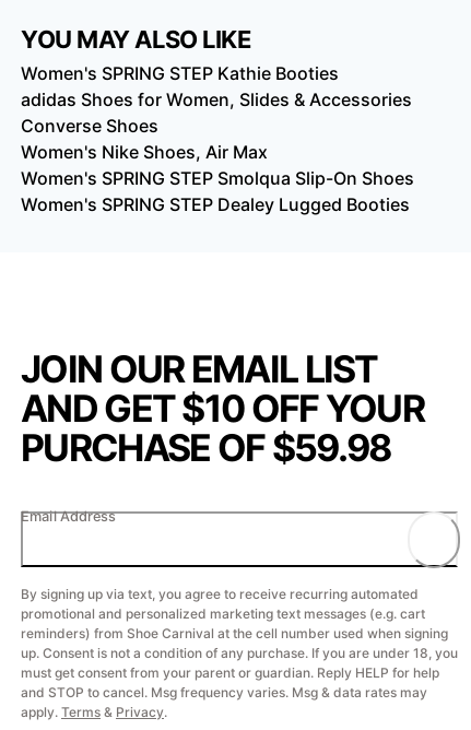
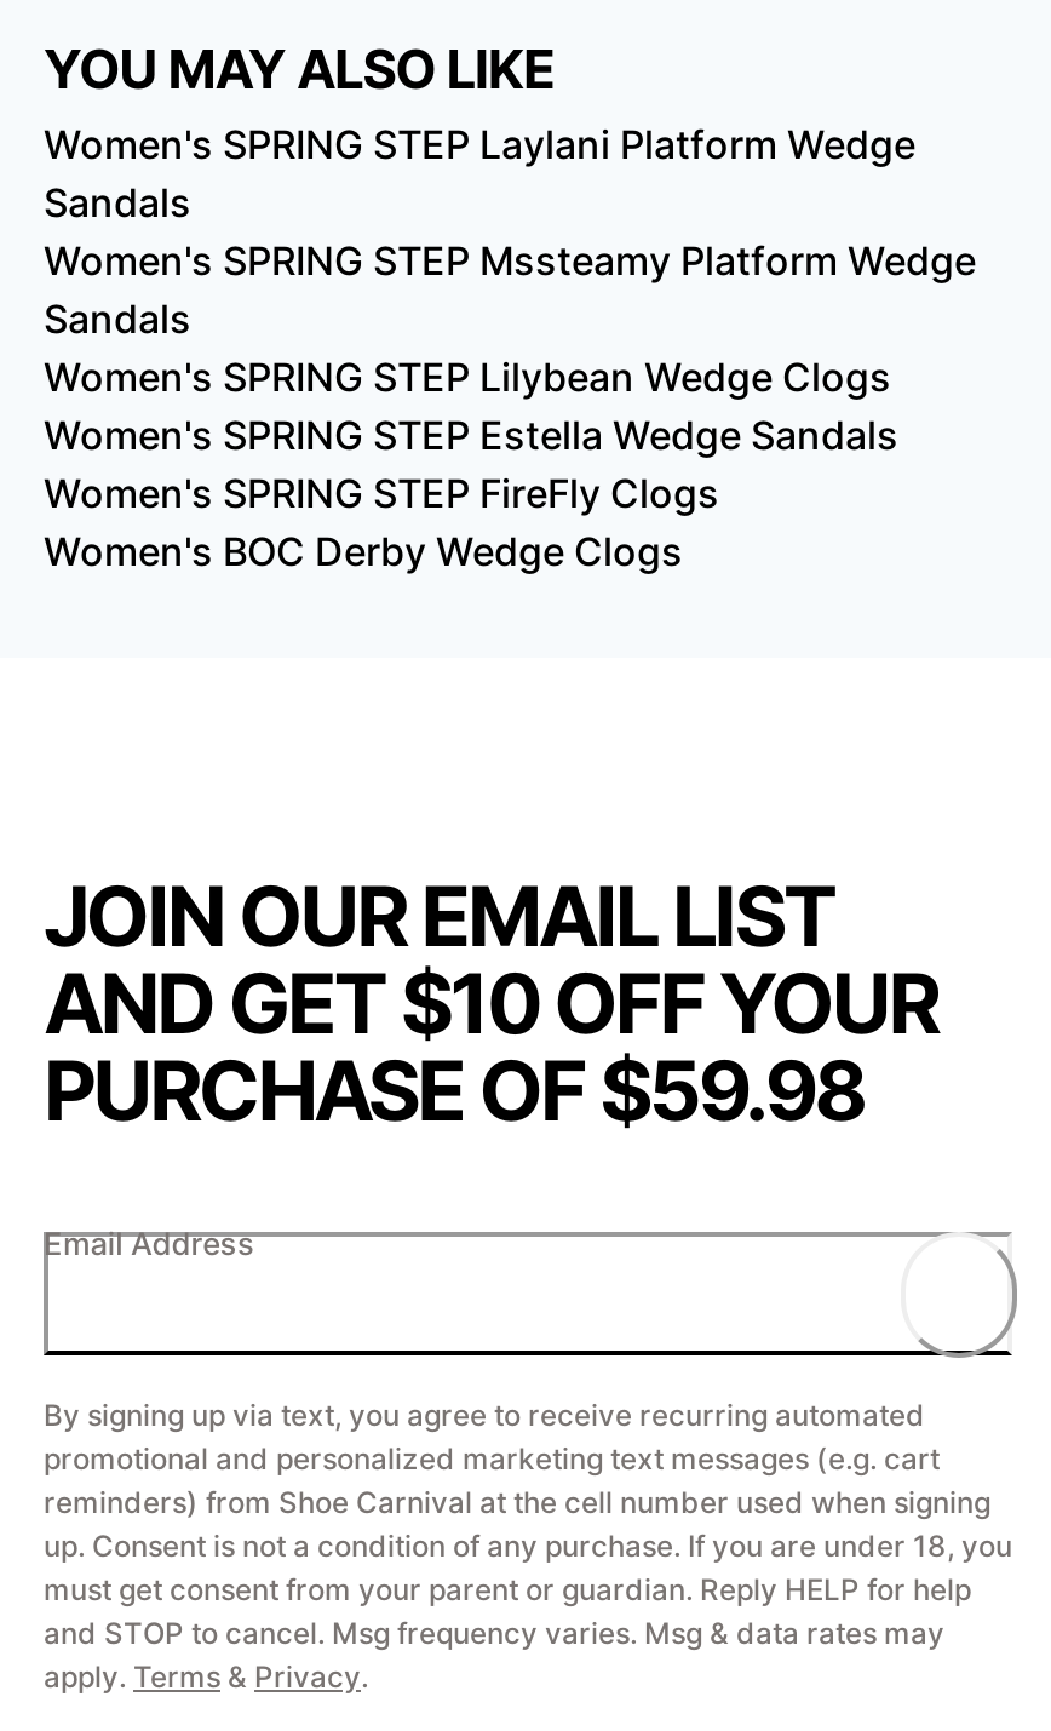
[21,63,414,216] Women's SPRING STEP Kathie Booties | adidas Shoes for Women, Slides & Accessories | Converse Shoes | Women's Nike Shoes, Air Max | Women's SPRING STEP Smolqua Slip-On Shoes | Women's SPRING STEP Dealey Lugged Booties -> [44,121,976,576] Women's SPRING STEP Laylani Platform Wedge | Sandals | Women's SPRING STEP Mssteamy Platform Wedge | Sandals | Women's SPRING STEP Lilybean Wedge Clogs | Women's SPRING STEP Estella Wedge Sandals | Women's SPRING STEP FireFly Clogs | Women's BOC Derby Wedge Clogs

